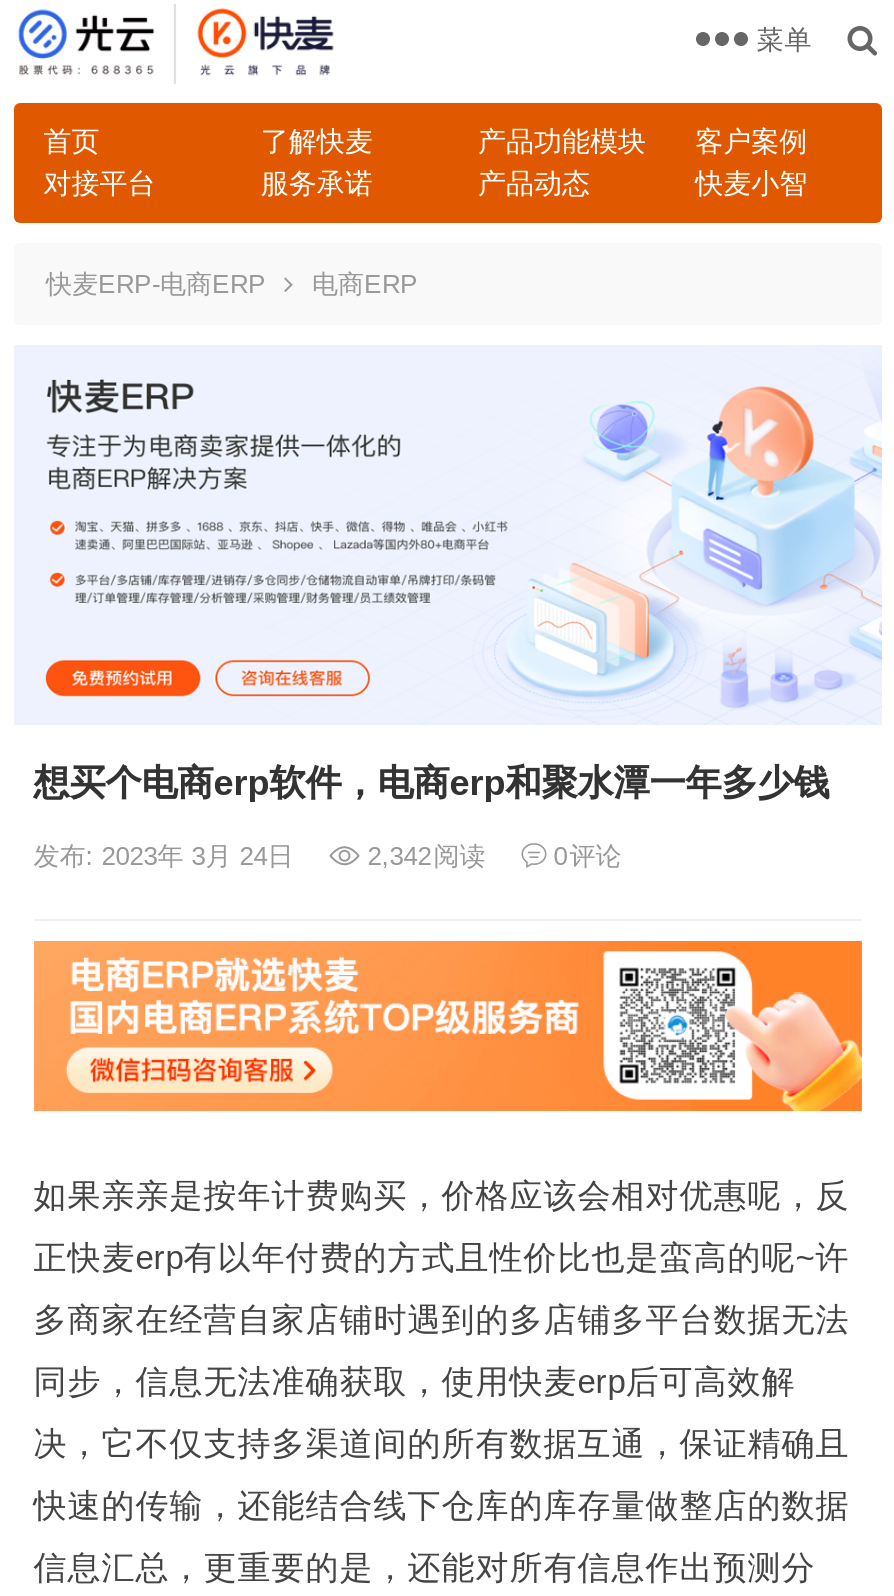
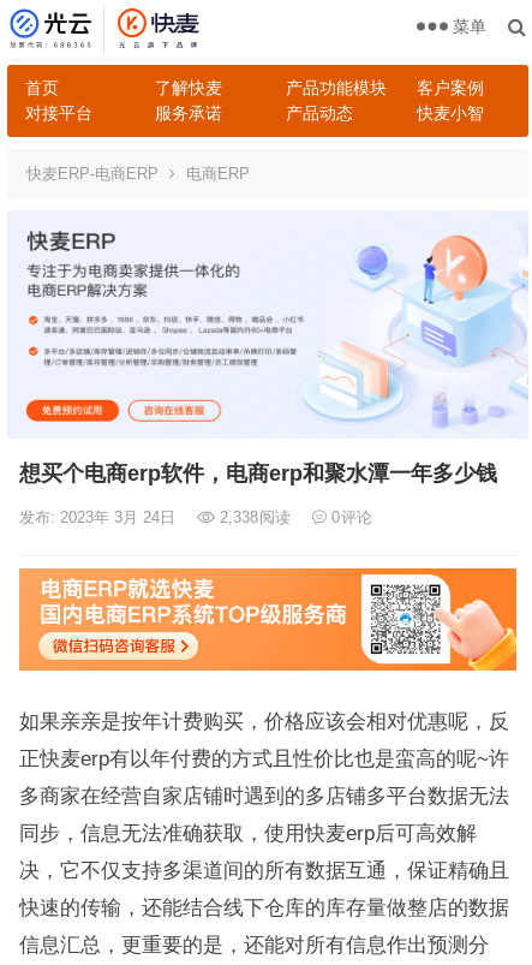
[33,841,621,871] 发布: 2023年 3月 24日 2,342阅读 0评论 -> [19,508,372,526] 发布: 2023年 3月 24日 2,338阅读 0评论

